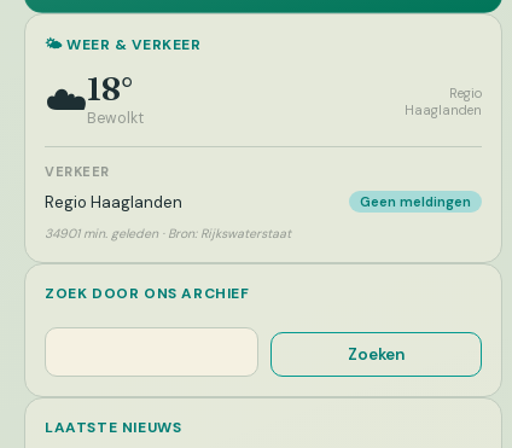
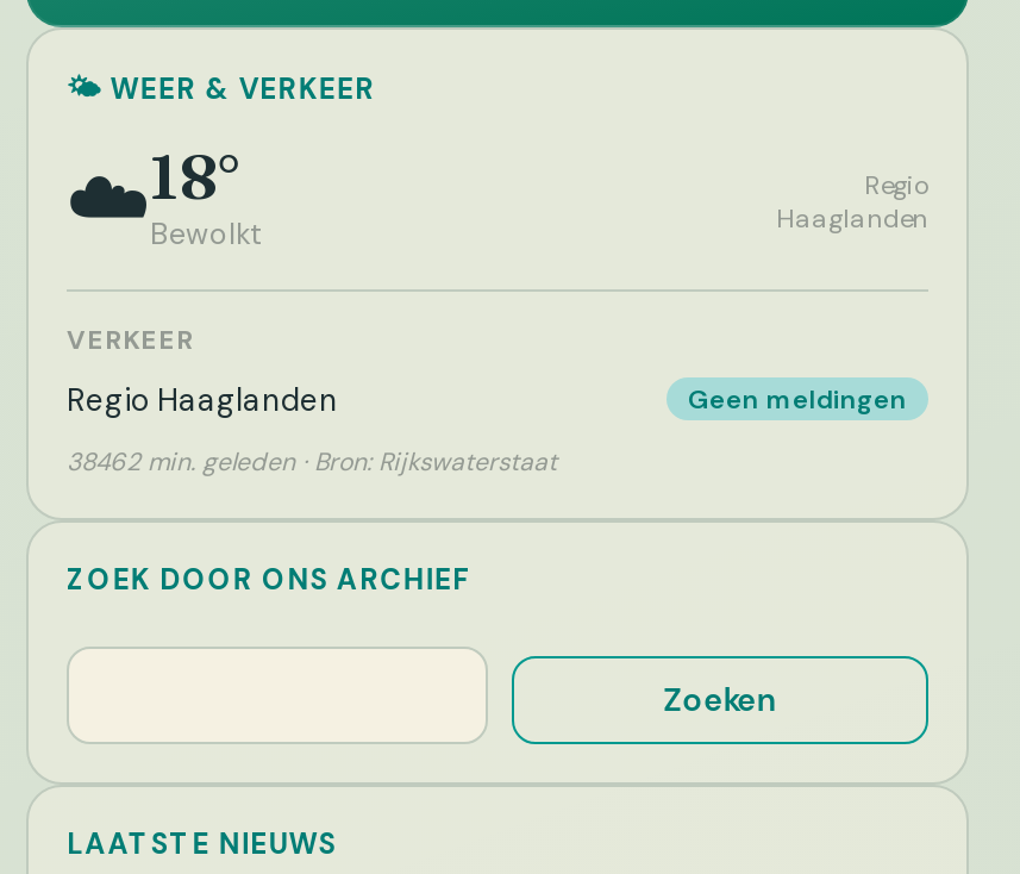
[45,226,291,242] 34901 min. geleden · Bron: Rijkswaterstaat -> [67,446,557,477] 38462 min. geleden · Bron: Rijkswaterstaat

